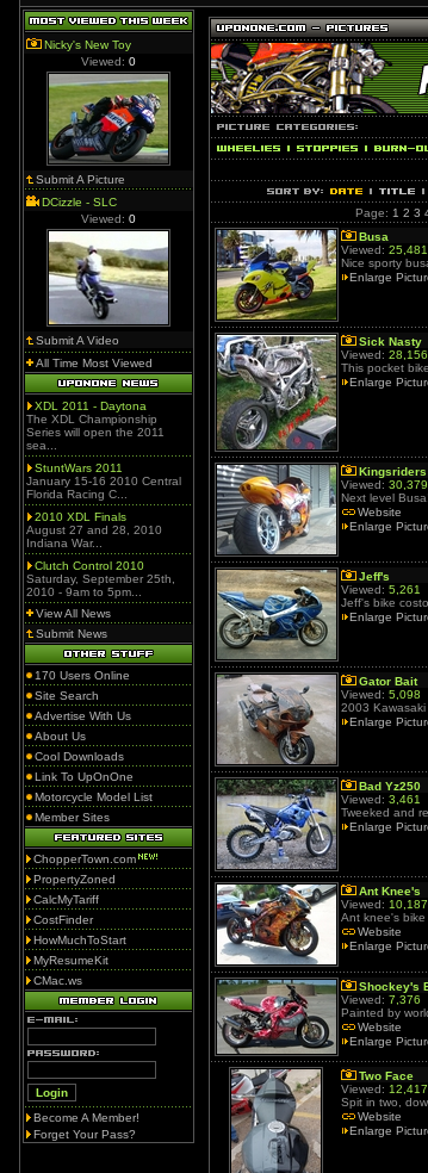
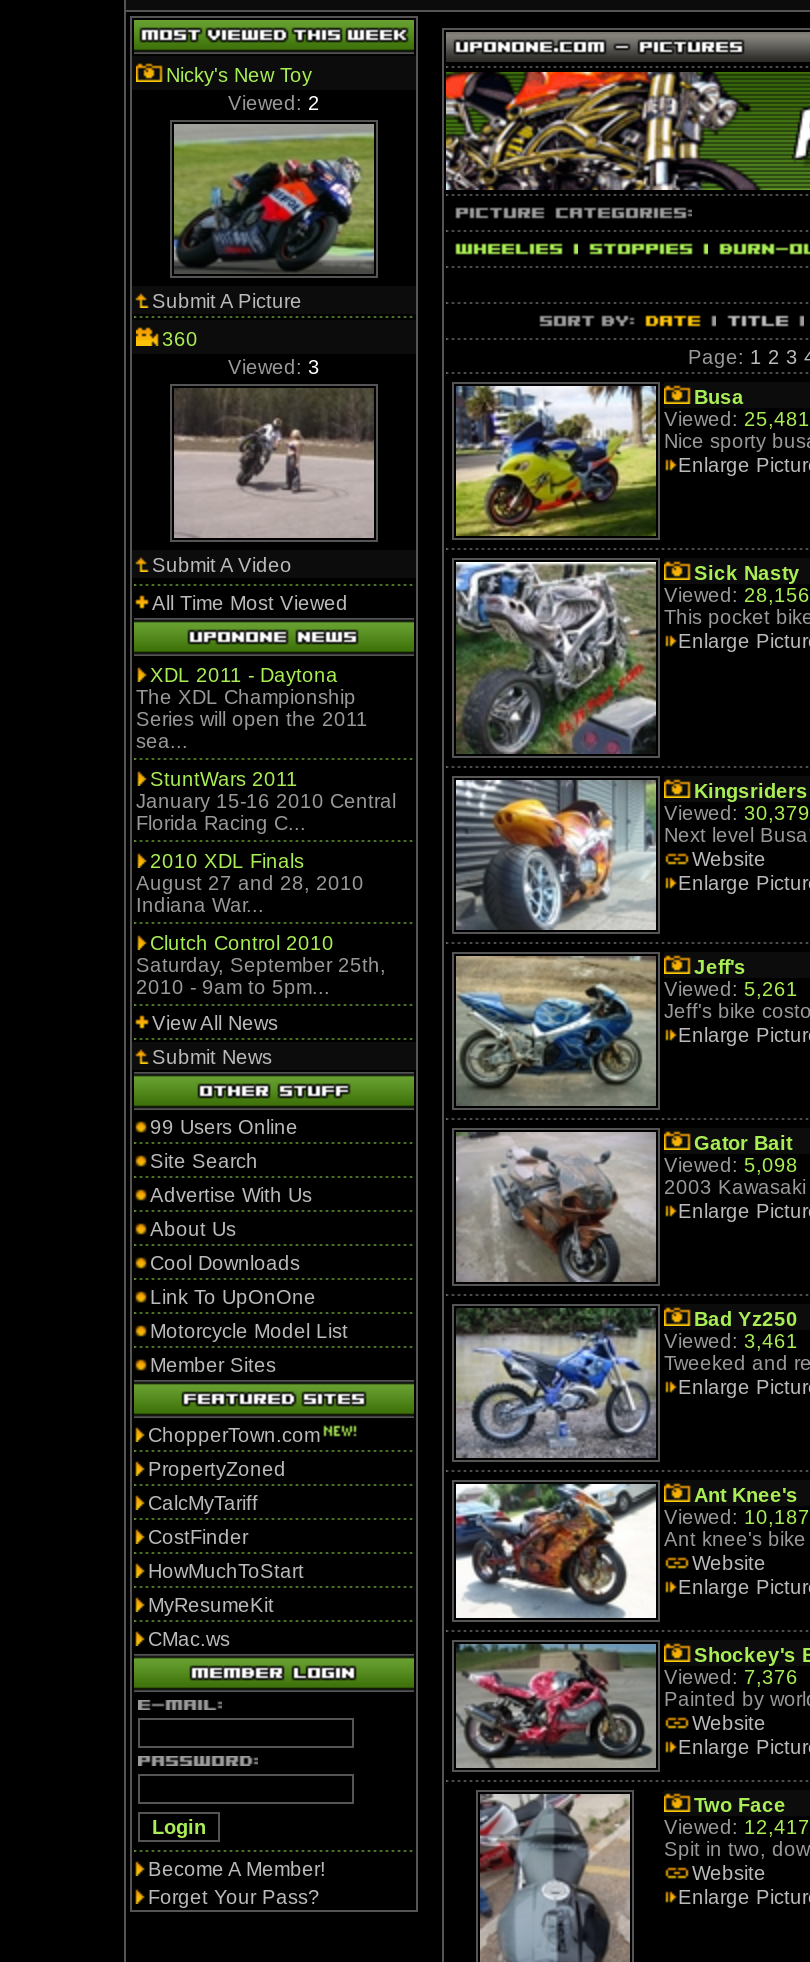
[81,55,136,68] Viewed: 0 -> [228,92,320,114] Viewed: 2
[42,195,136,225] DCizzle - SLC | Viewed: 0 -> [162,328,320,378] 360 | Viewed: 3
[48,230,169,324] [image] -> [174,388,374,536] [image]
[35,669,130,682] 170 Users Online -> [150,1116,298,1138] 99 Users Online

